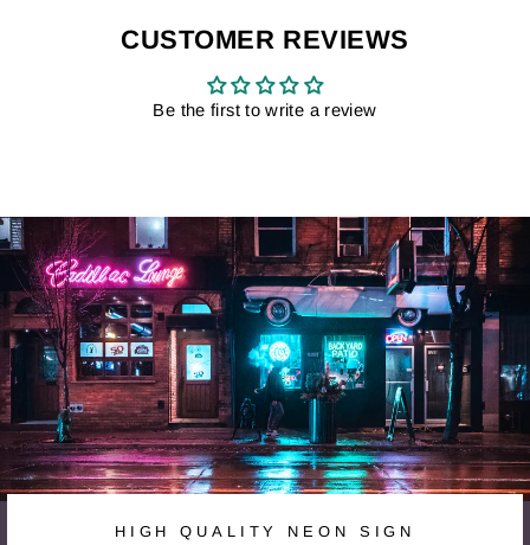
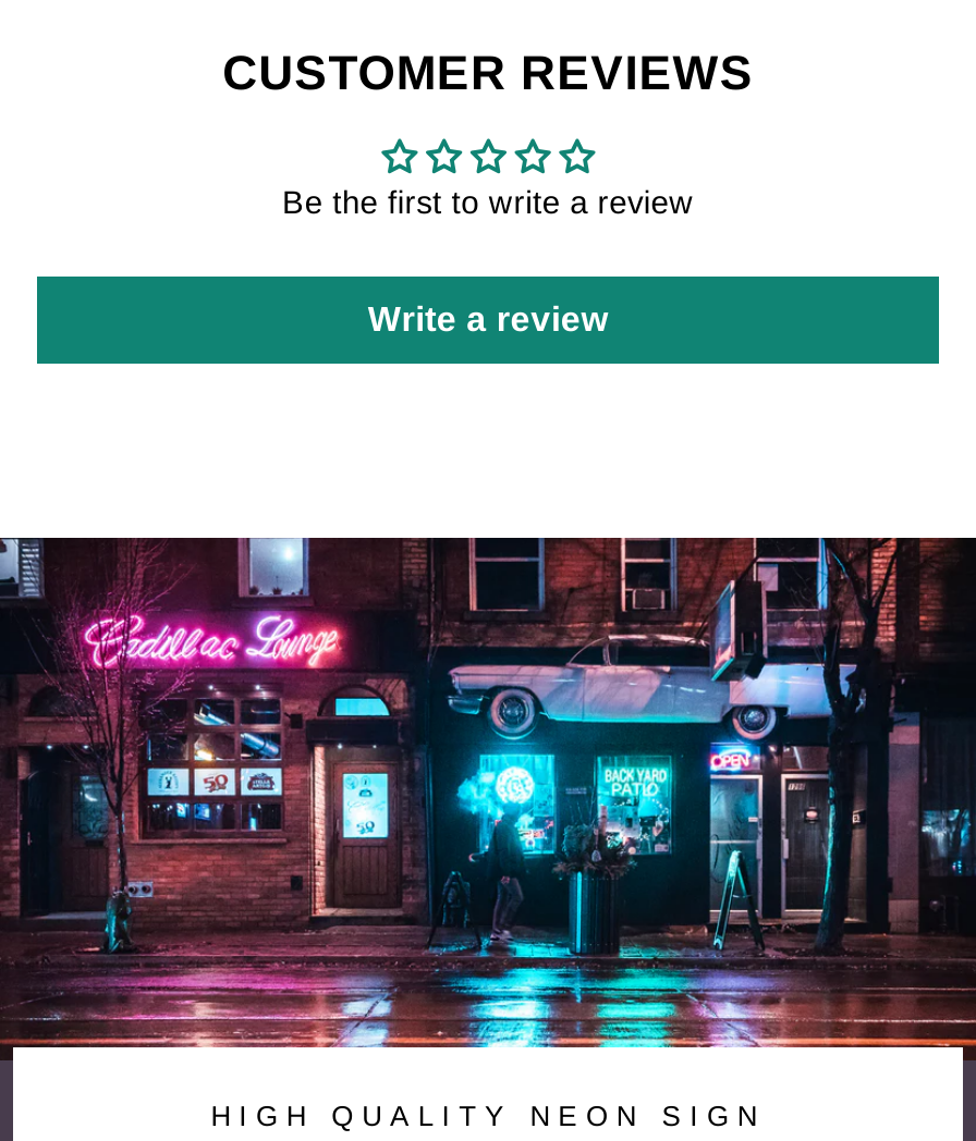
none -> [368,300,608,337] Write a review

